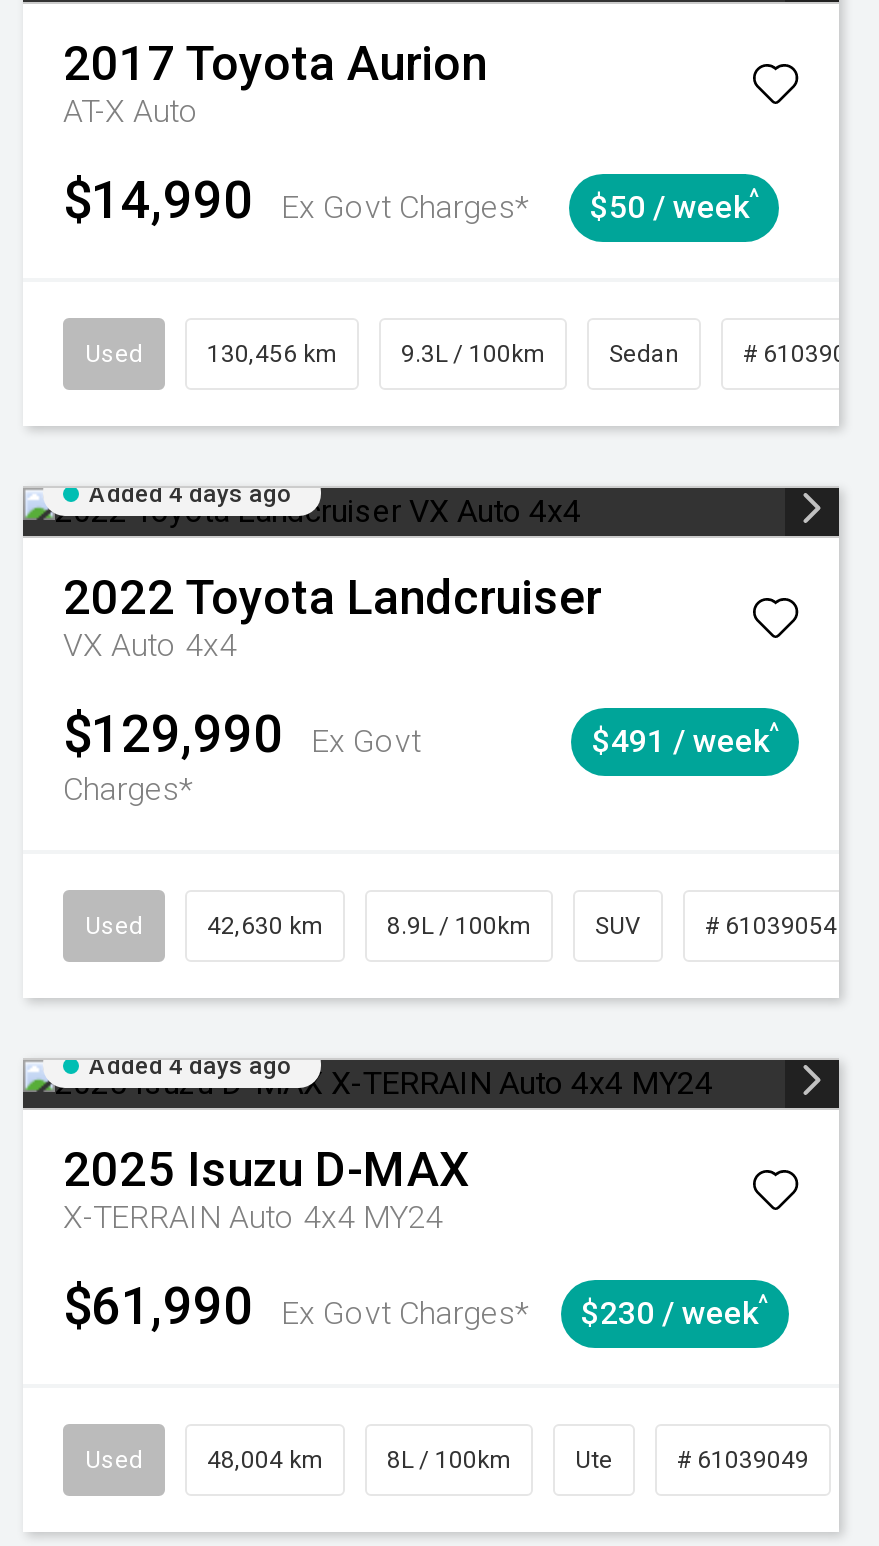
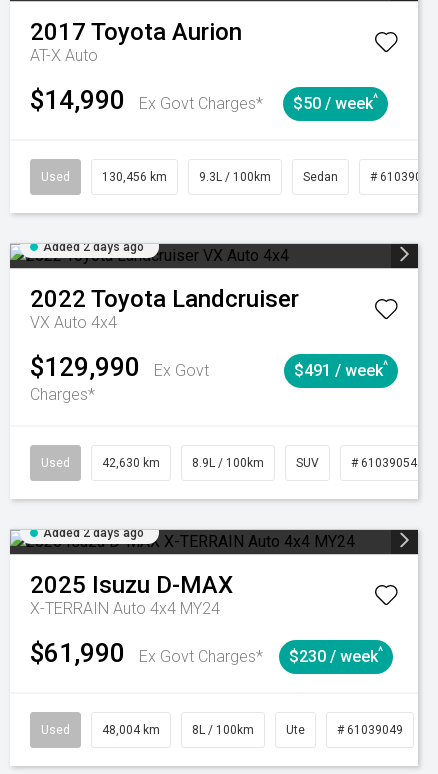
[89,480,291,508] Added 4 days ago -> [43,240,144,254] Added 2 days ago
[89,1052,291,1080] Added 4 days ago -> [43,526,144,540] Added 2 days ago

